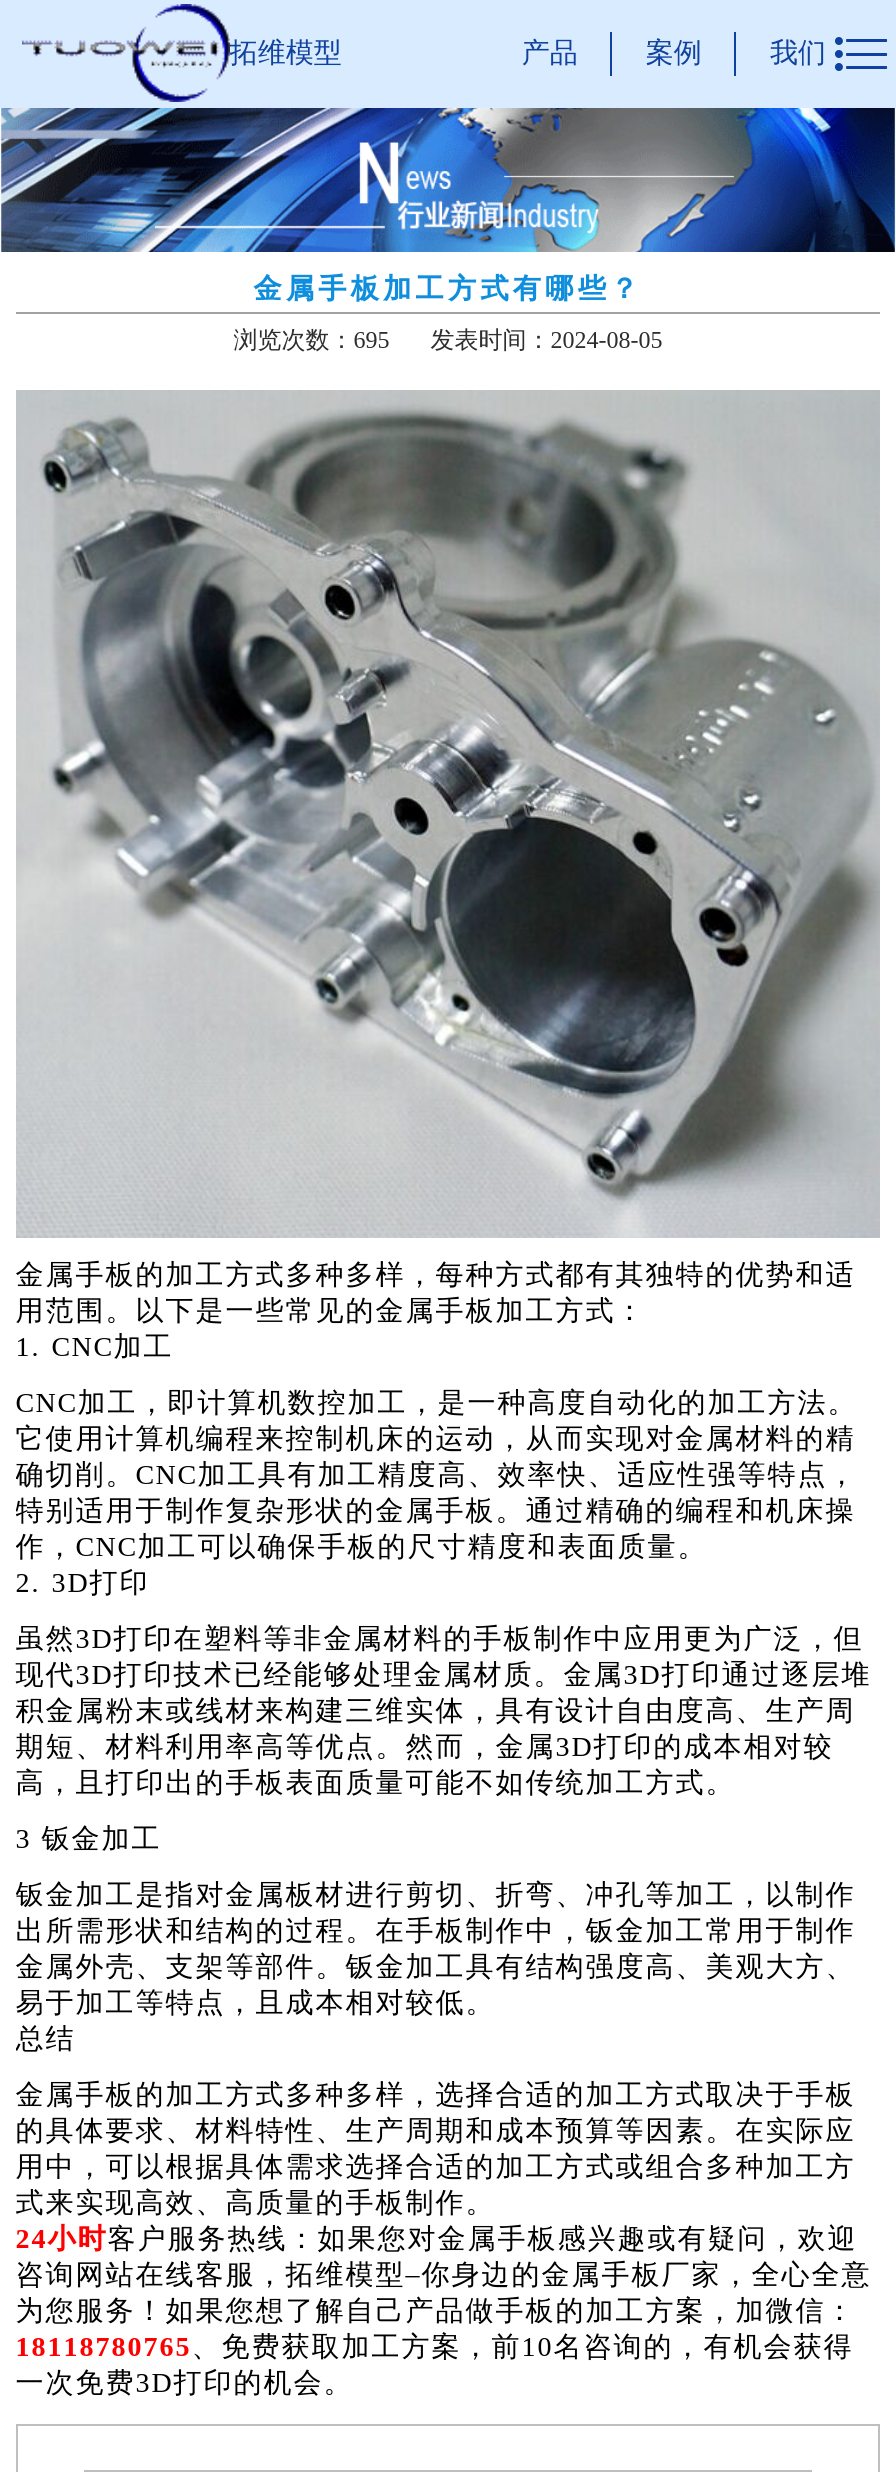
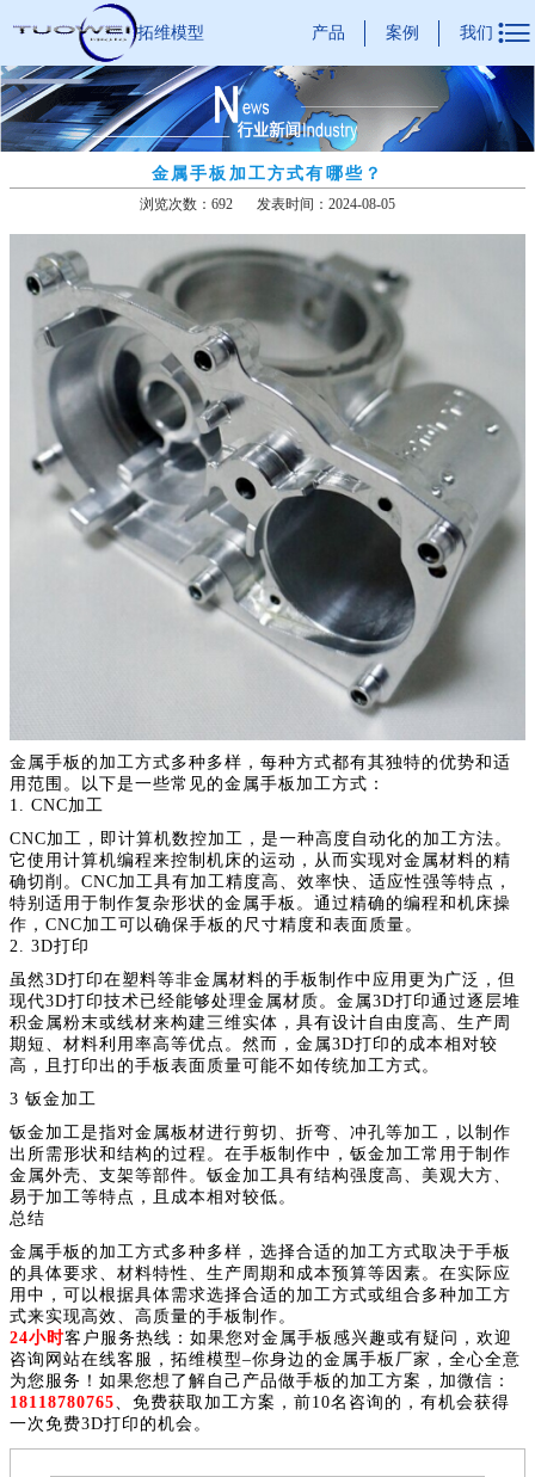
[233,325,663,353] 浏览次数：695 发表时间：2024-08-05 -> [139,195,396,212] 浏览次数：692 发表时间：2024-08-05

